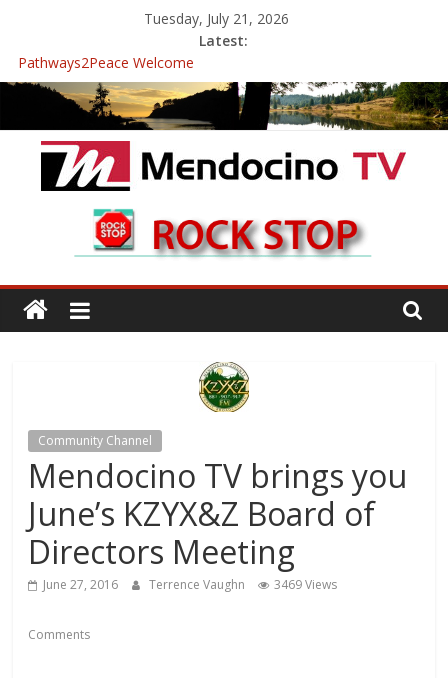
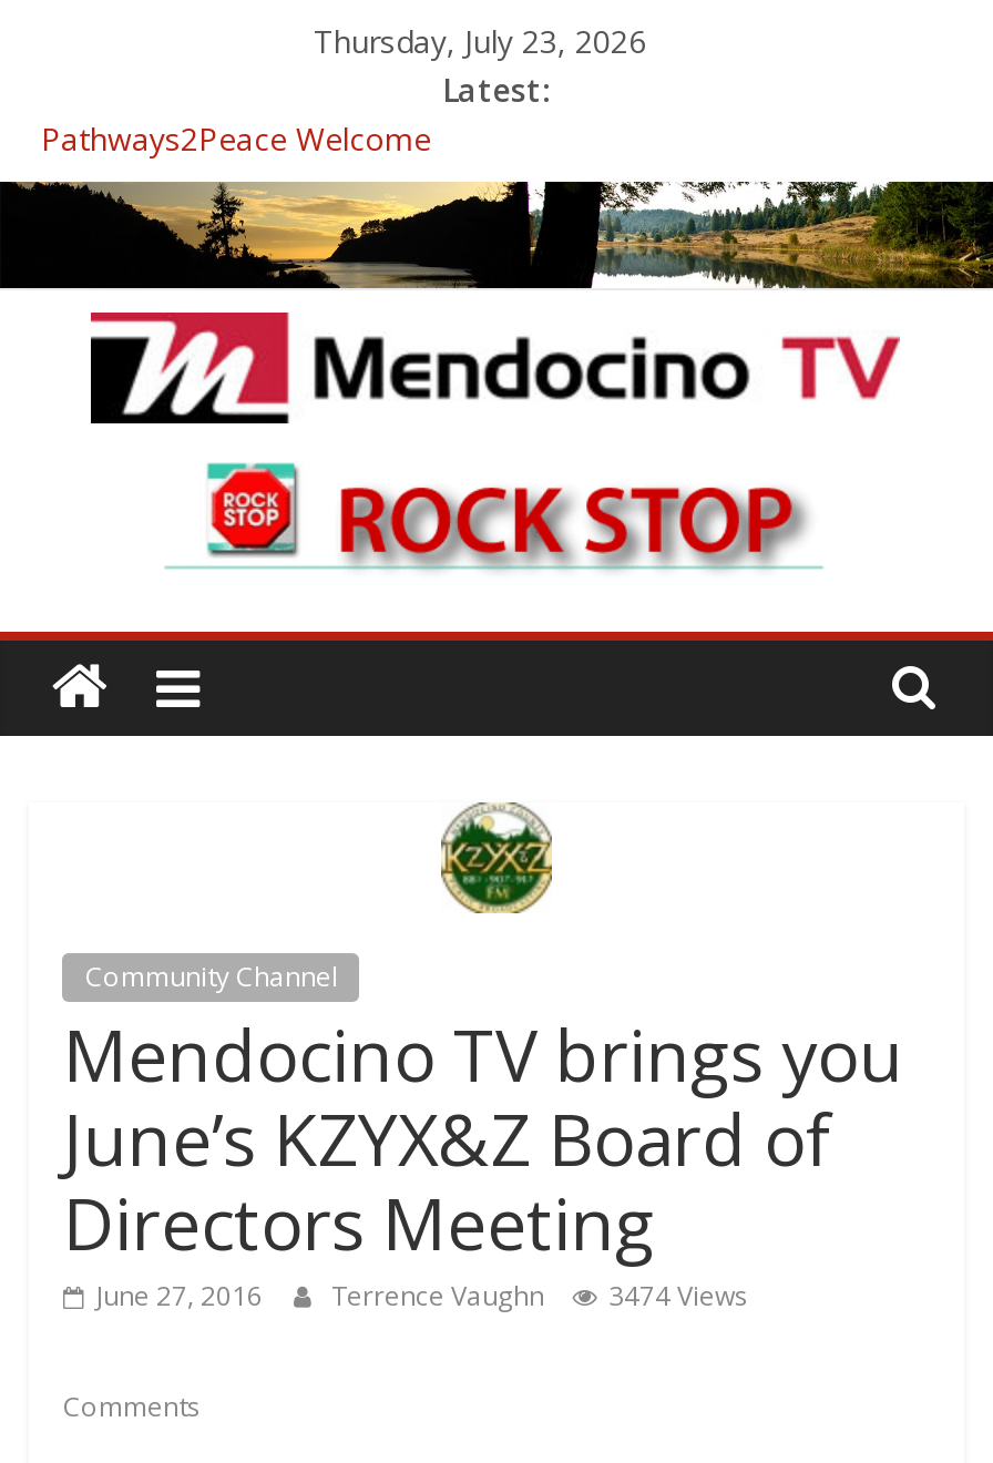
[144,9,289,28] Tuesday, July 21, 2026 -> [314,20,646,62] Thursday, July 23, 2026
[43,576,337,593] June 27, 2016 Terrence Vaughn 3469 Views -> [96,1276,748,1314] June 27, 2016 Terrence Vaughn 3474 Views

